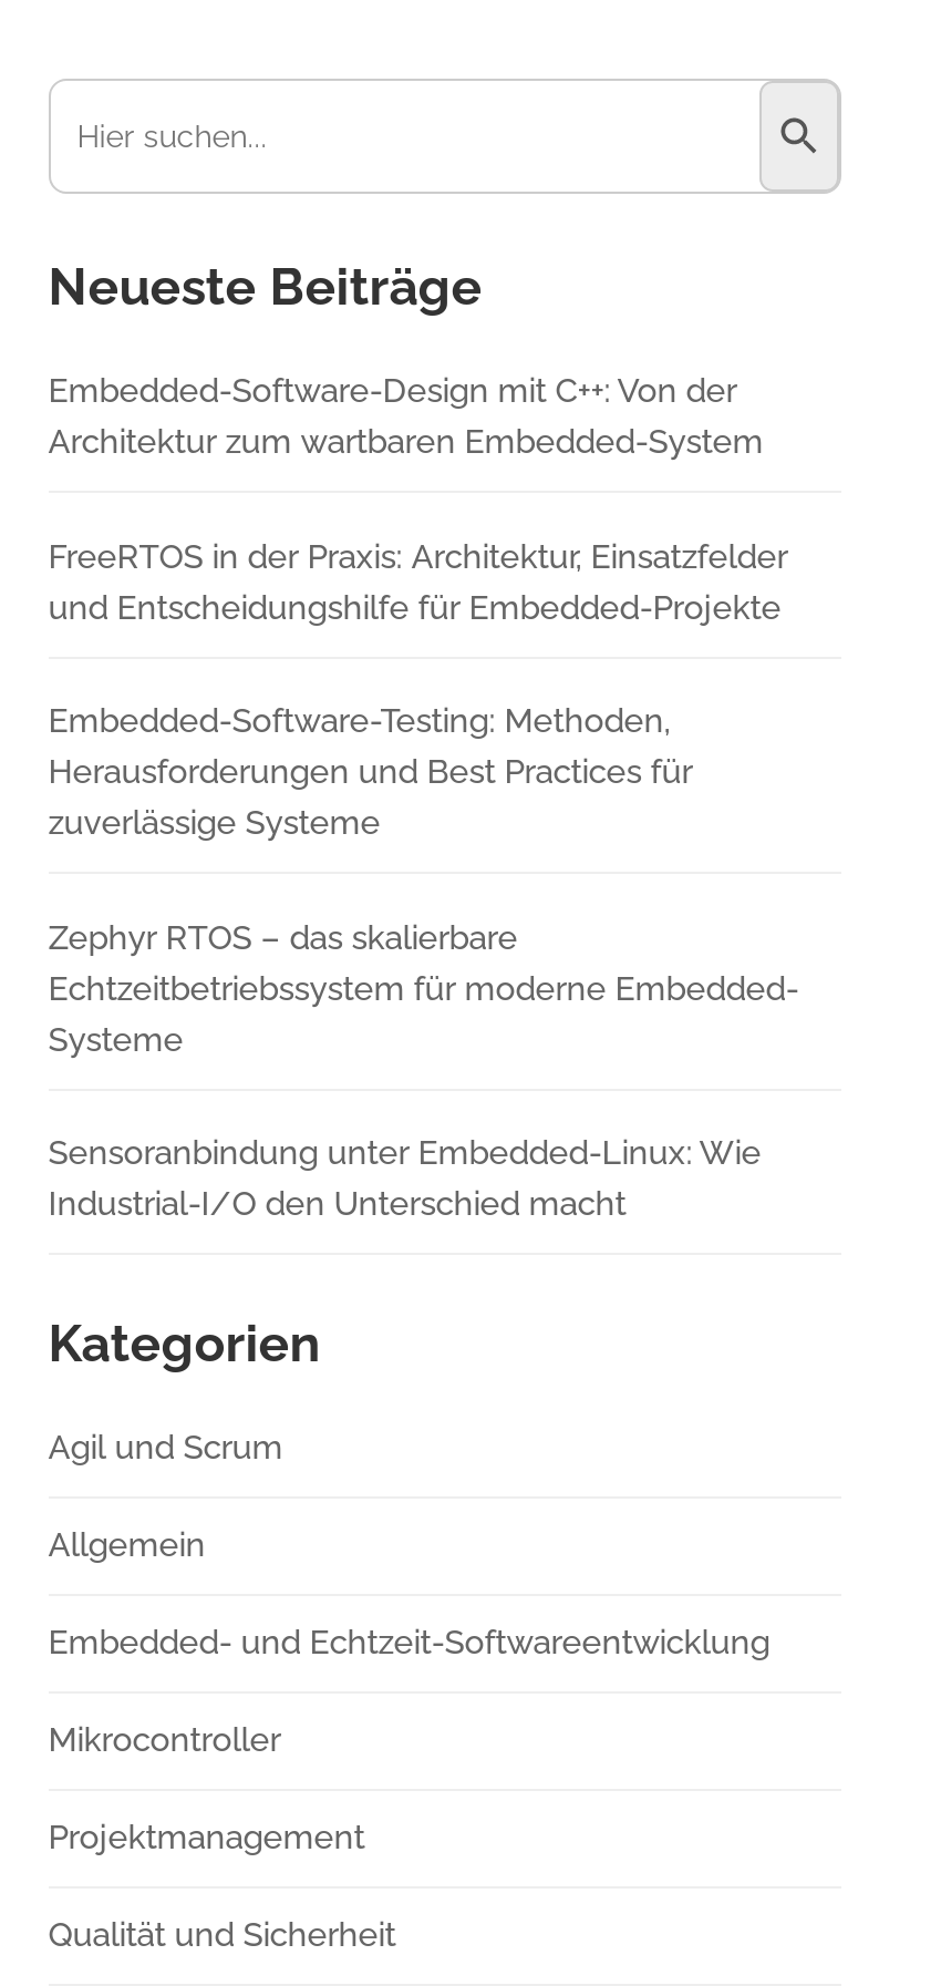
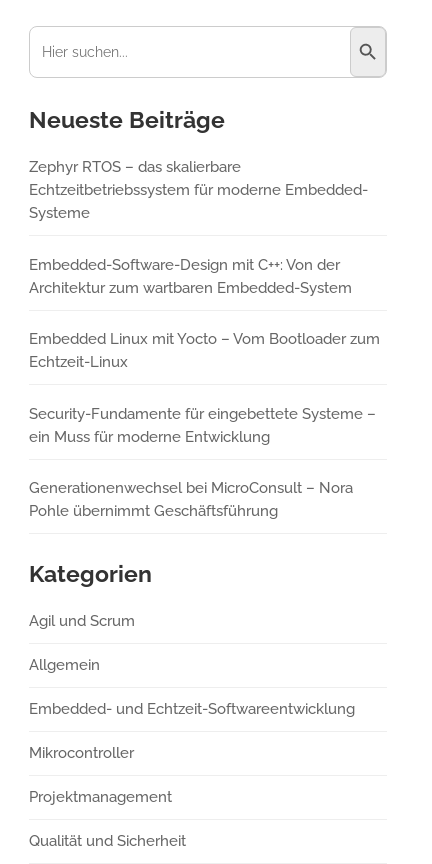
moved [48,371,763,462] -> [29,255,352,296]: Embedded-Software-Design mit C++: Von der | Architektur zum wartbaren Embedded-System
[48,536,788,843] FreeRTOS in der Praxis: Architektur, Einsatzfelder | und Entscheidungshilfe für Embedded-Projekte | Embedded-Software-Testing: Methoden, | Herausforderungen und Best Practices für | zuverlässige Systeme -> none
moved [48,917,799,1059] -> [29,158,368,222]: Zephyr RTOS – das skalierbare | Echtzeitbetriebssystem für moderne Embedded- | Systeme
[48,1133,761,1224] Sensoranbindung unter Embedded-Linux: Wie | Industrial-I/O den Unterschied macht -> [29,330,380,520] Embedded Linux mit Yocto – Vom Bootloader zum | Echtzeit-Linux | Security-Fundamente für eingebettete Systeme – | ein Muss für moderne Entwicklung | Generationenwechsel bei MicroConsult – Nora | Pohle übernimmt Geschäftsführung

